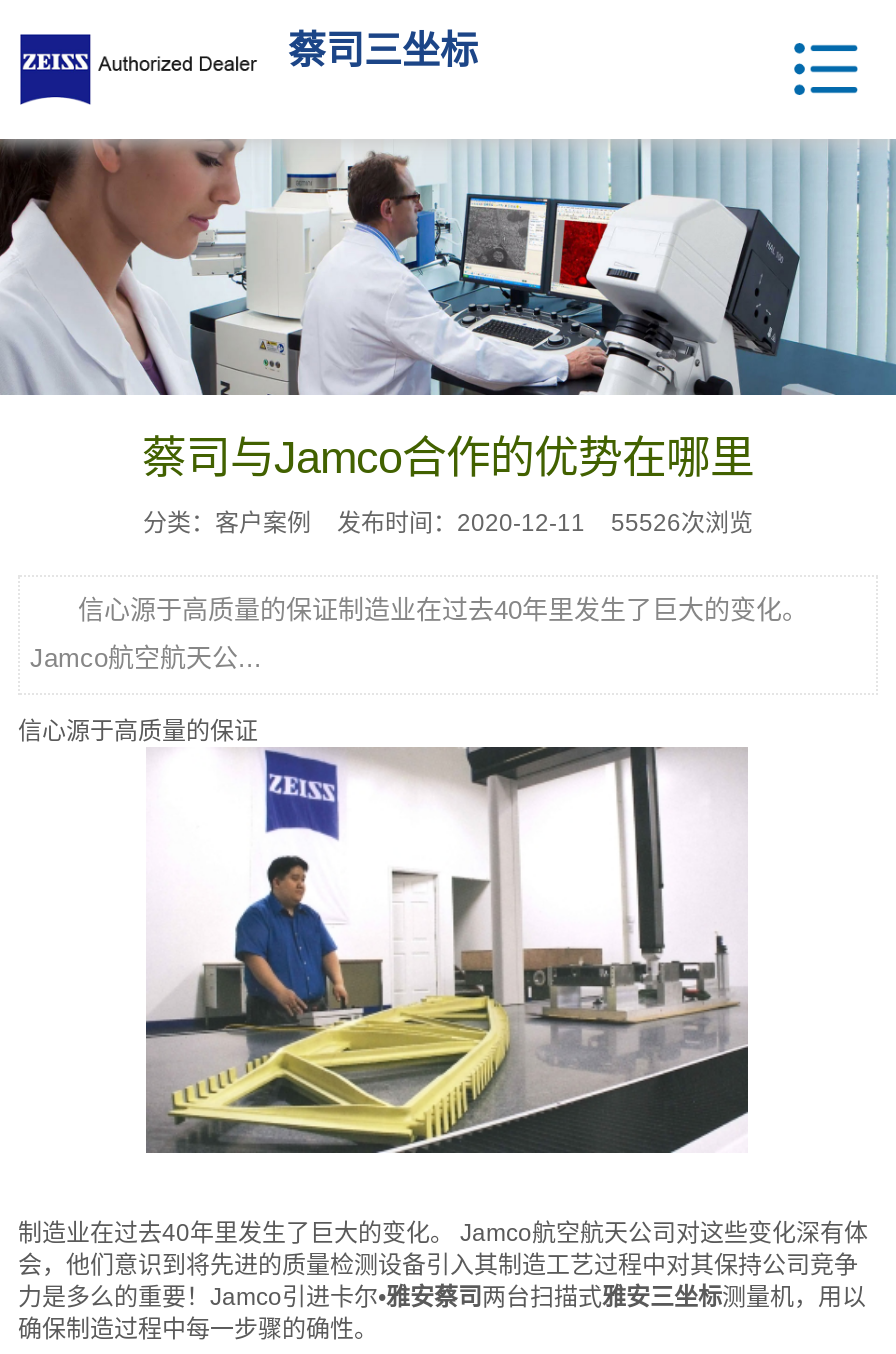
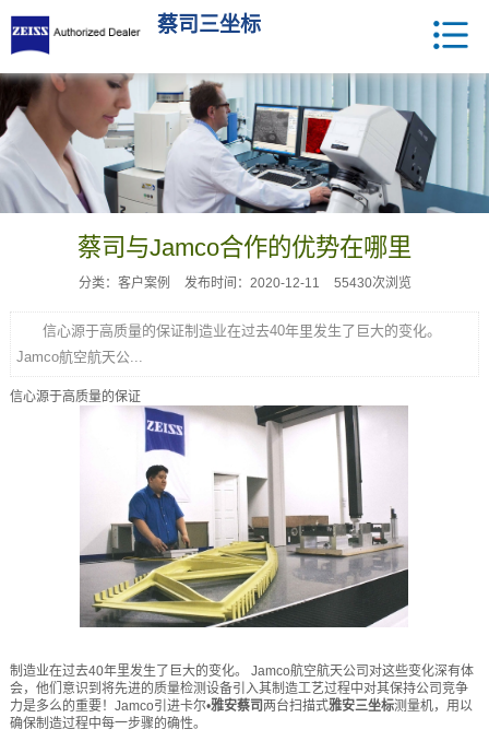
[143,510,753,538] 分类：客户案例 发布时间：2020-12-11 55526次浏览 -> [78,276,411,291] 分类：客户案例 发布时间：2020-12-11 55430次浏览

